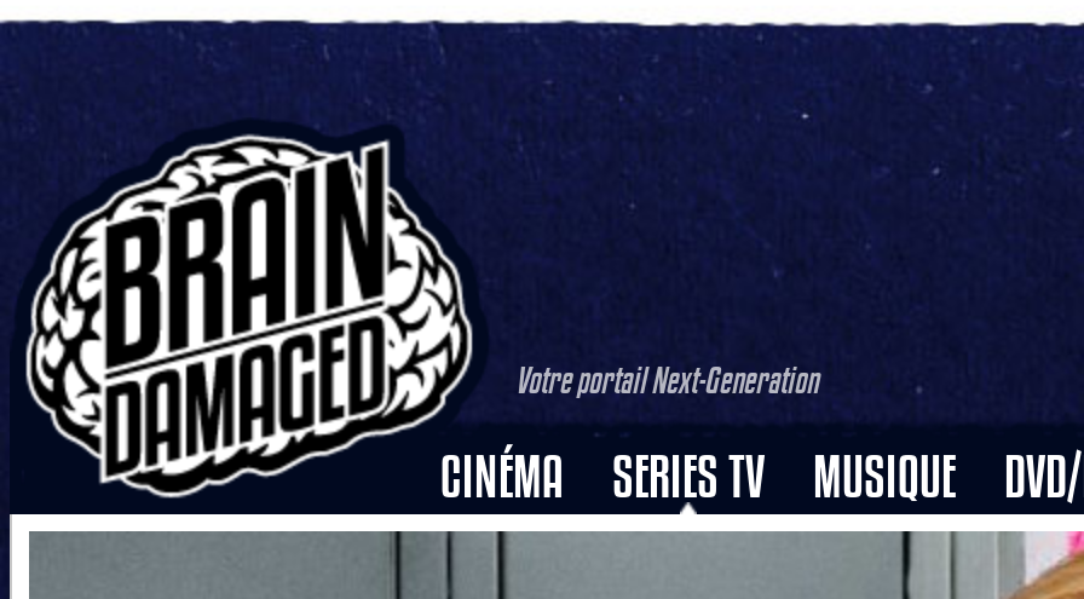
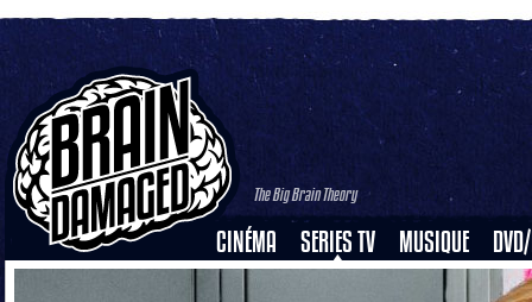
[515,359,818,401] Votre portail Next-Generation -> [253,184,356,205] The Big Brain Theory

